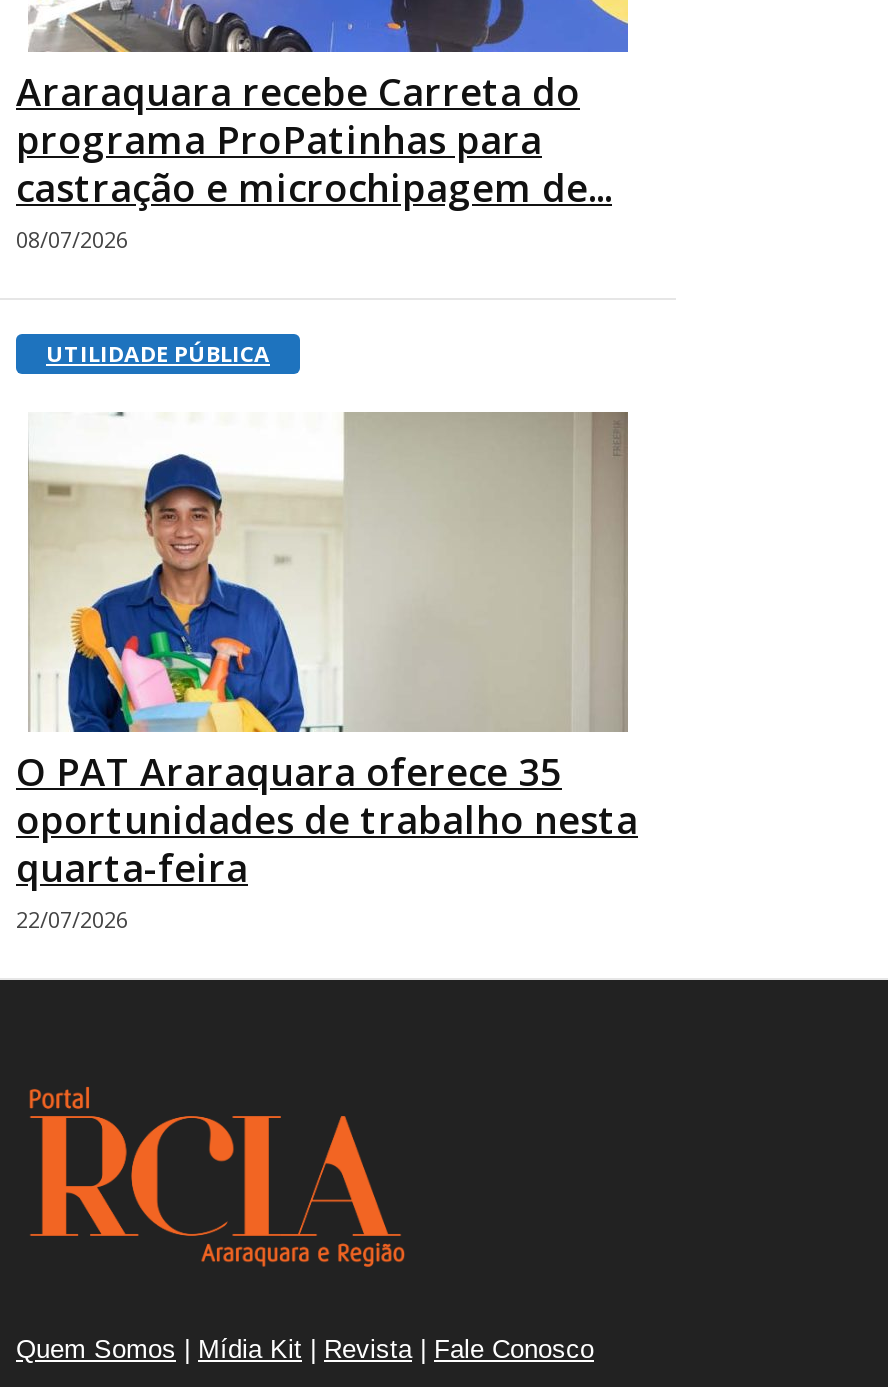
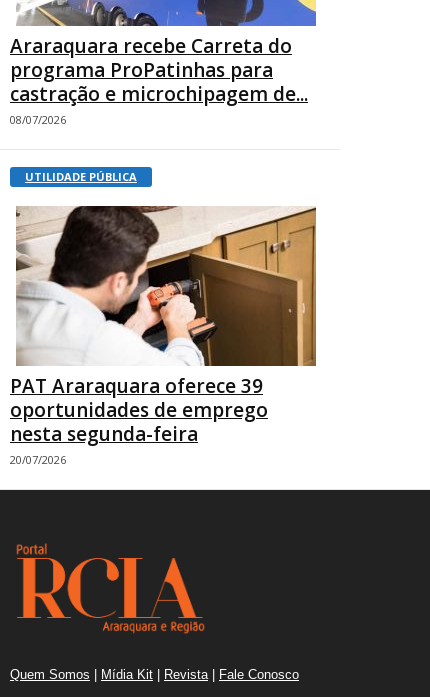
[16,412,638,933] [image] | O PAT Araraquara oferece 35 | oportunidades de trabalho nesta | quarta-feira | 22/07/2026 -> [10,205,316,466] [image] | PAT Araraquara oferece 39 | oportunidades de emprego | nesta segunda-feira | 20/07/2026

